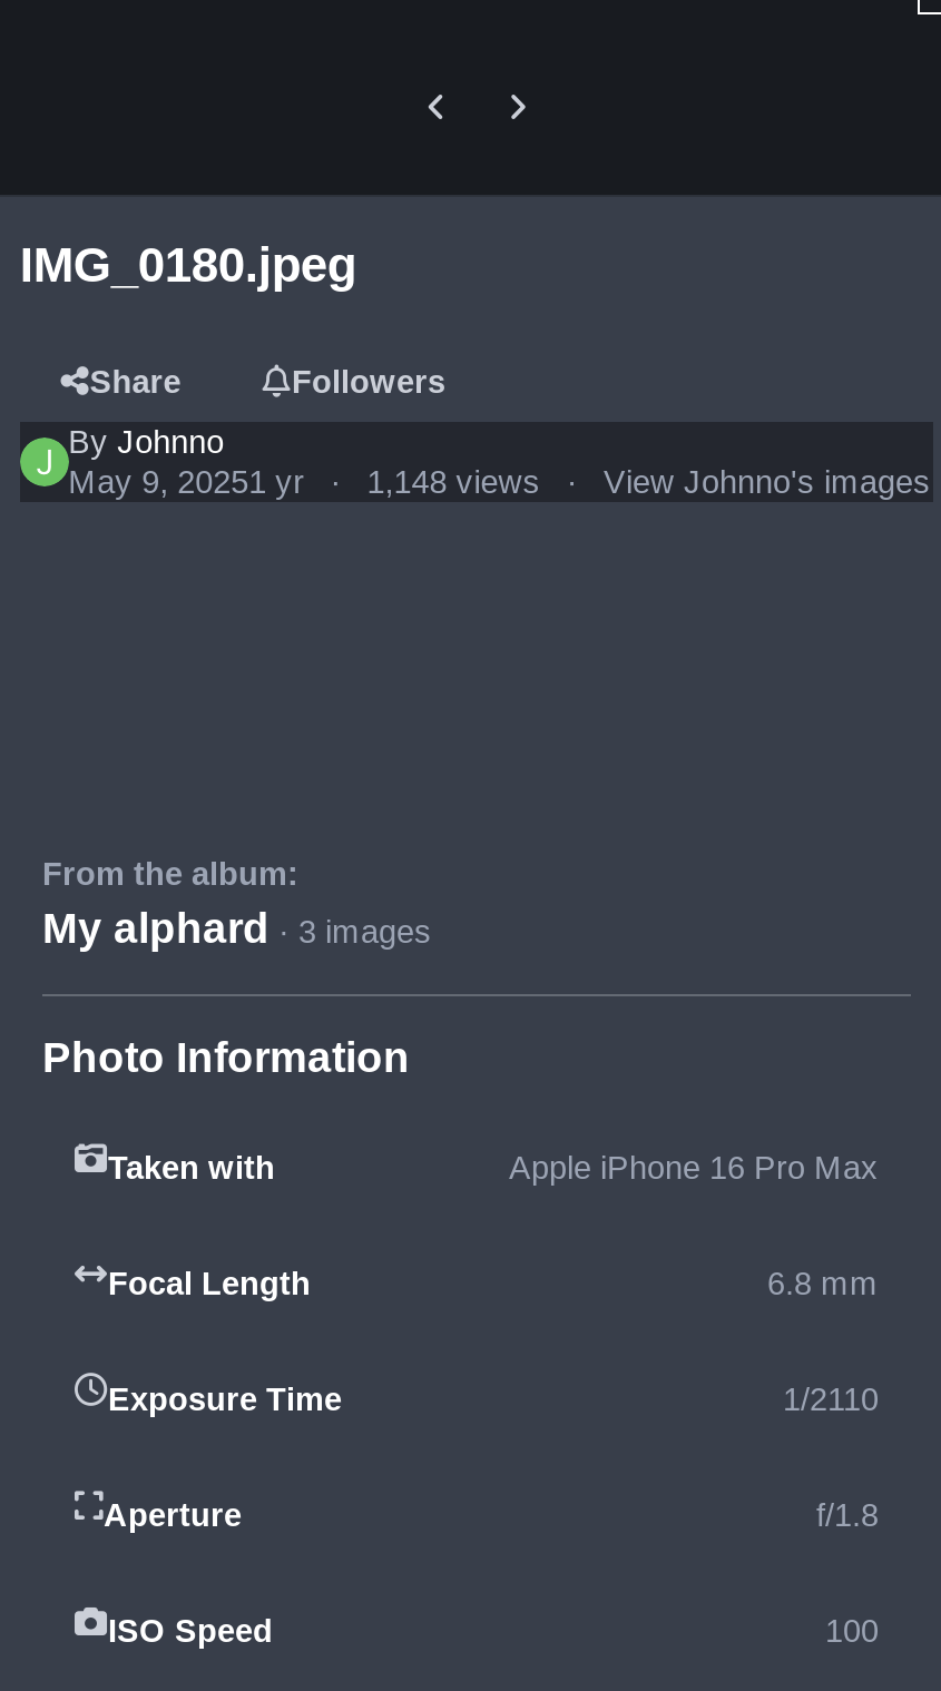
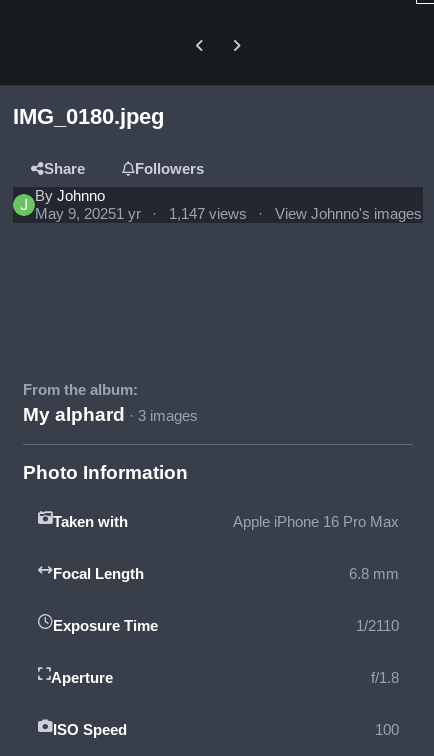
[68,464,931,499] May 9, 20251 yr 1,148 views View Johnno's images -> [35,206,422,222] May 9, 20251 yr 1,147 views View Johnno's images

